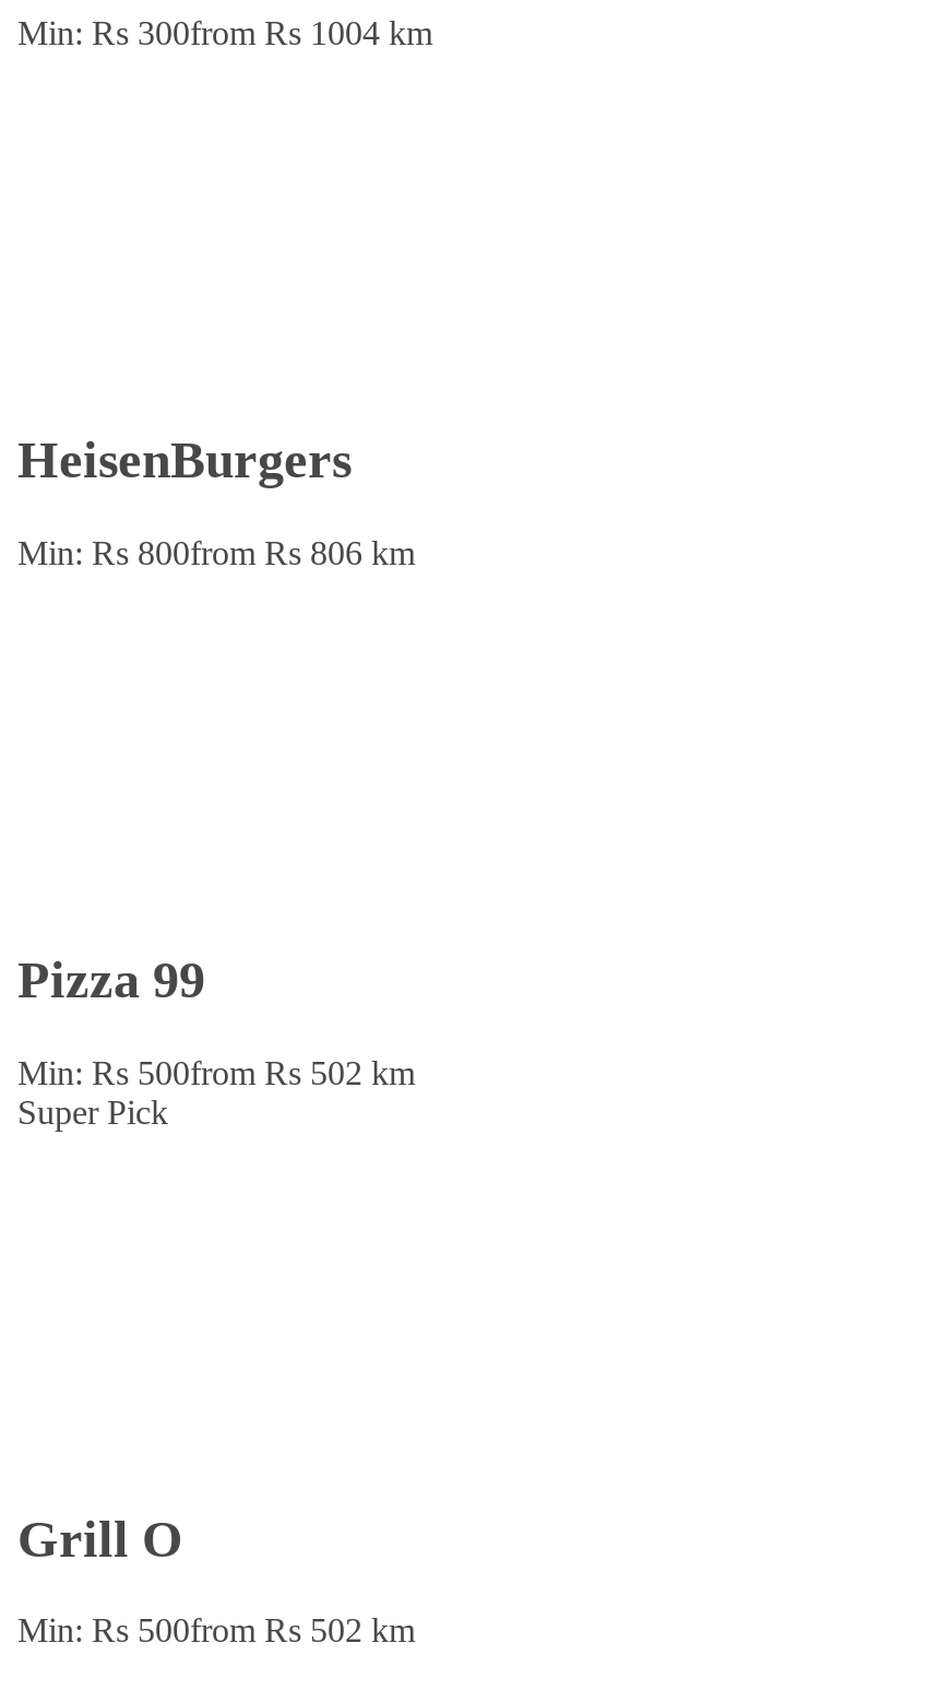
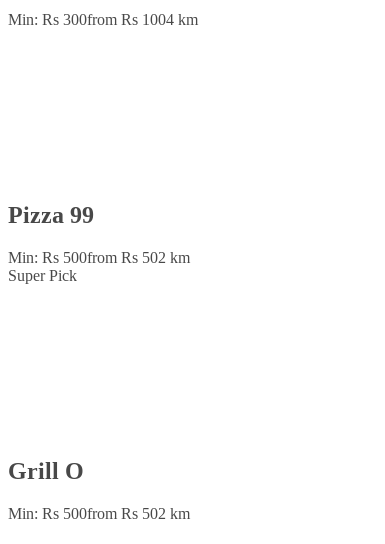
[17,431,415,571] HeisenBurgers | Min: Rs 800from Rs 806 km -> none

